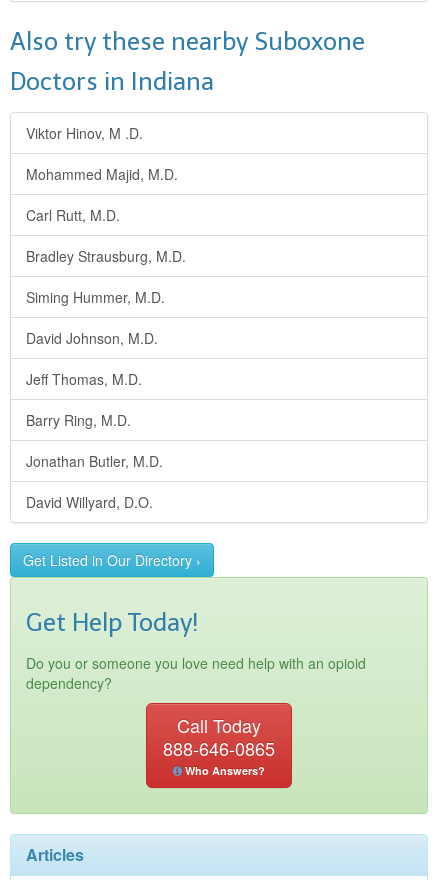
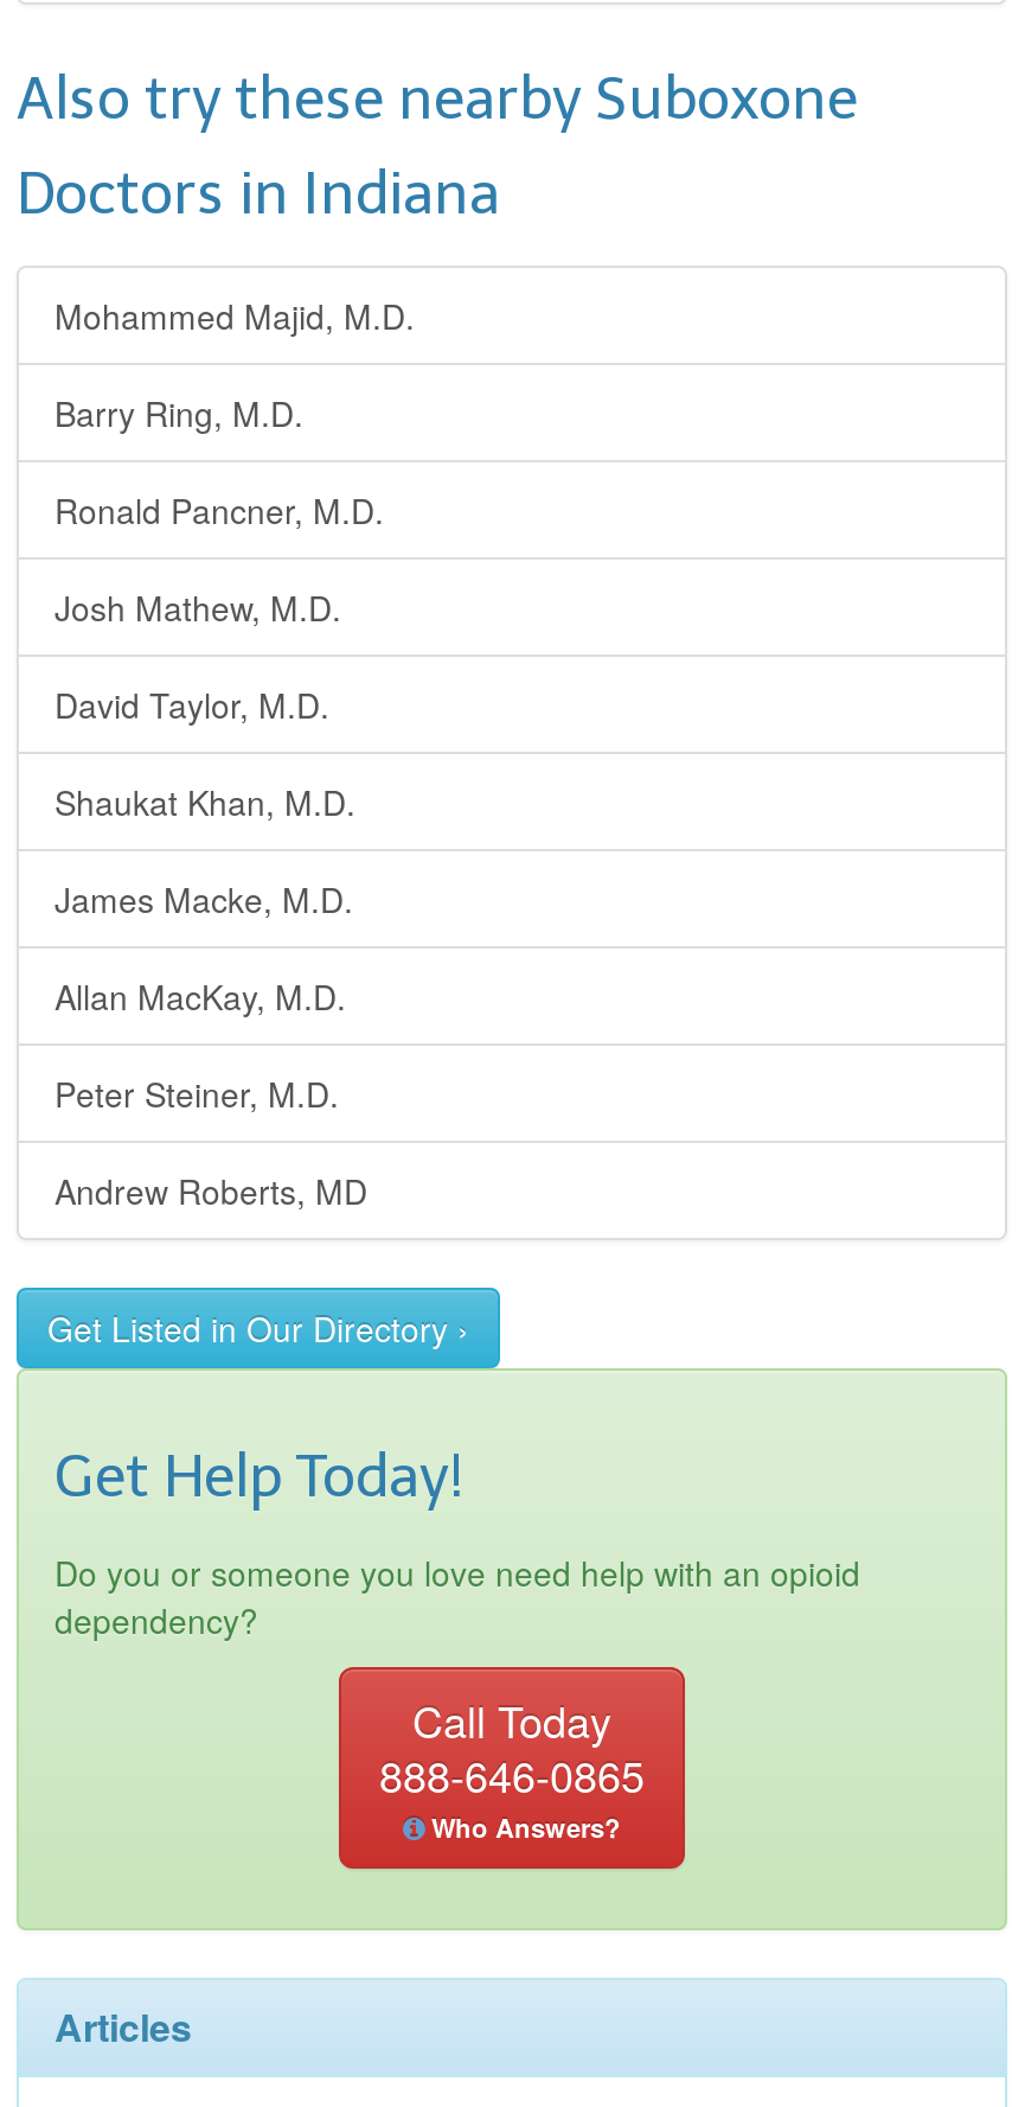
[26,123,143,143] Viktor Hinov, M .D. -> none
moved [26,164,178,184] -> [55,292,415,339]: Mohammed Majid, M.D.
[26,205,186,389] Carl Rutt, M.D. | Bradley Strausburg, M.D. | Siming Hummer, M.D. | David Johnson, M.D. | Jeff Thomas, M.D. -> none
moved [26,410,131,430] -> [55,389,303,436]: Barry Ring, M.D.
[26,451,163,512] Jonathan Butler, M.D. | David Willyard, D.O. -> [55,486,384,1214] Ronald Pancner, M.D. | Josh Mathew, M.D. | David Taylor, M.D. | Shaukat Khan, M.D. | James Macke, M.D. | Allan MacKay, M.D. | Peter Steiner, M.D. | Andrew Roberts, MD

